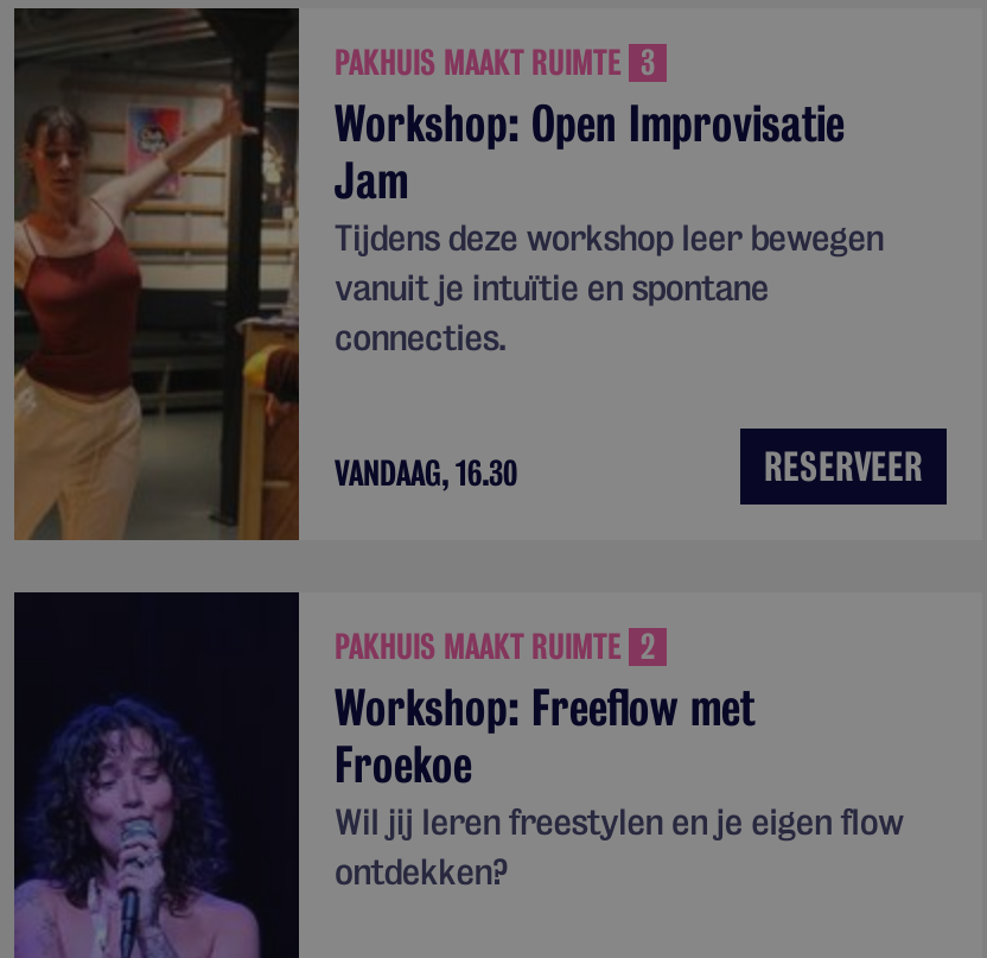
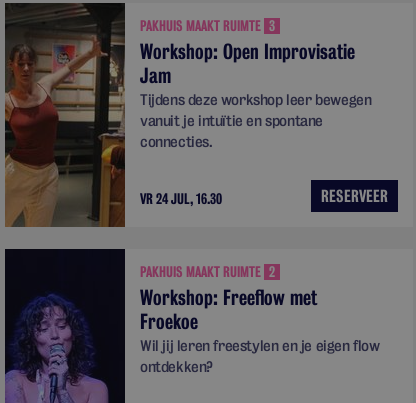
[335,456,517,494] VANDAAG, 16.30 -> [140,191,222,207] VR 24 JUL, 16.30

